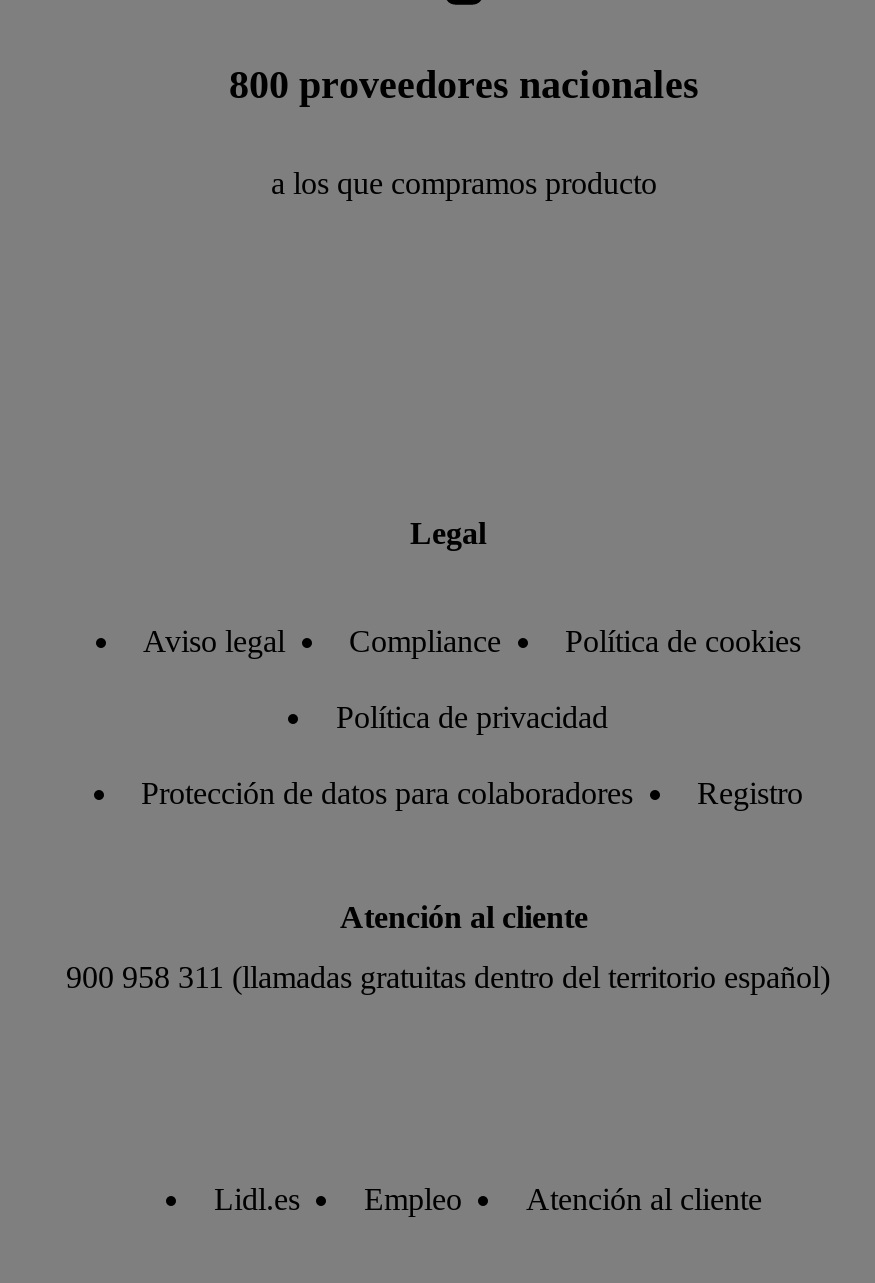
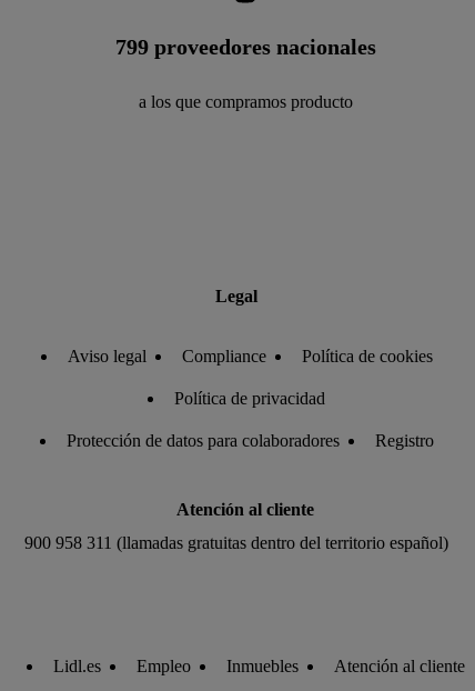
none -> [226,657,298,675] Inmuebles

